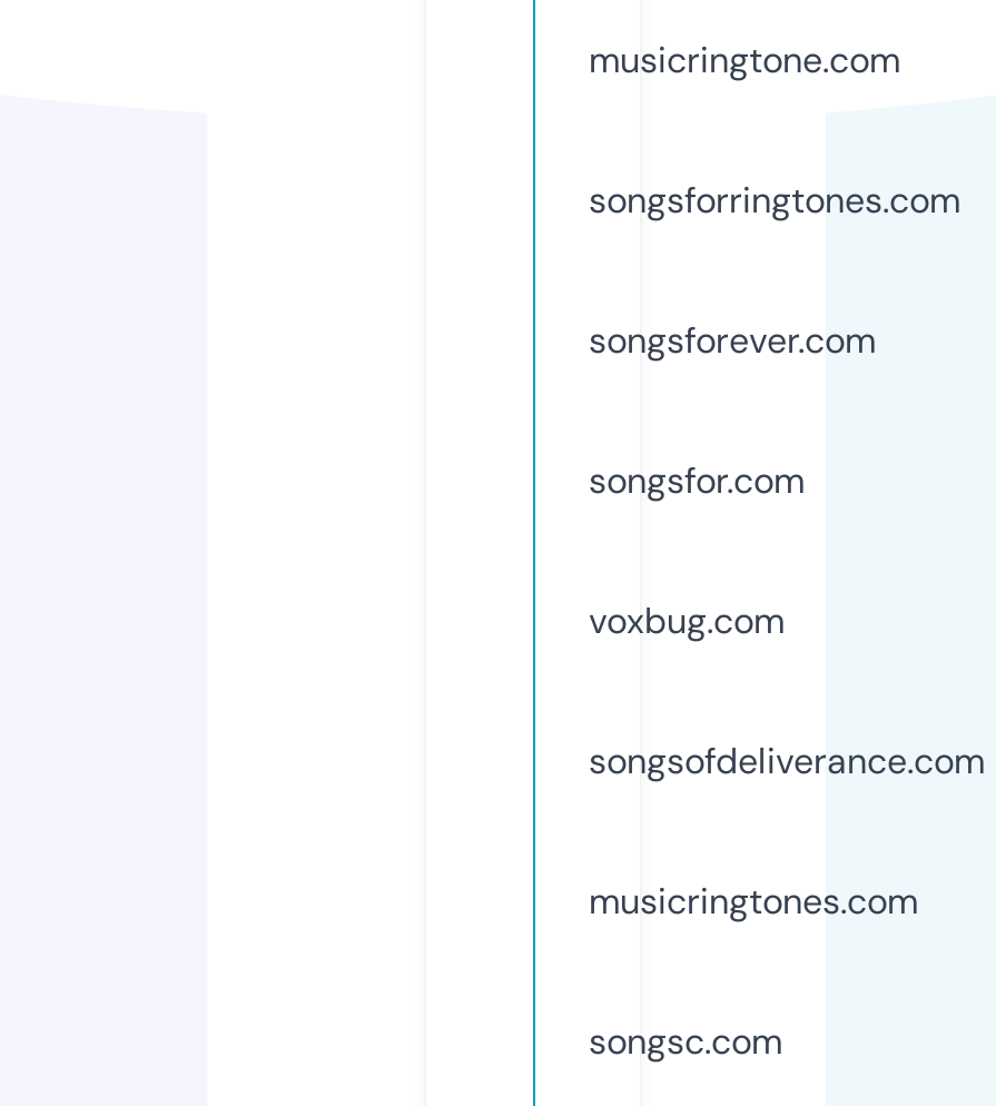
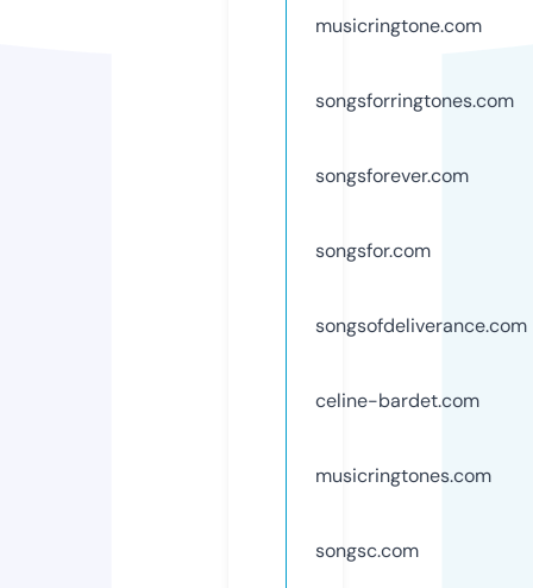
[589,597,785,644] voxbug.com -> none
moved [589,737,985,784] -> [315,313,527,338]: songsofdeliverance.com
none -> [315,388,479,413] celine-bardet.com

